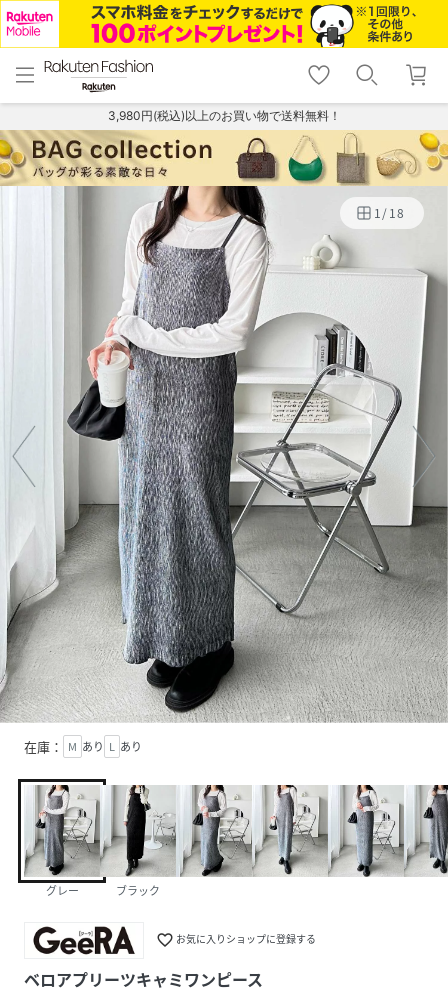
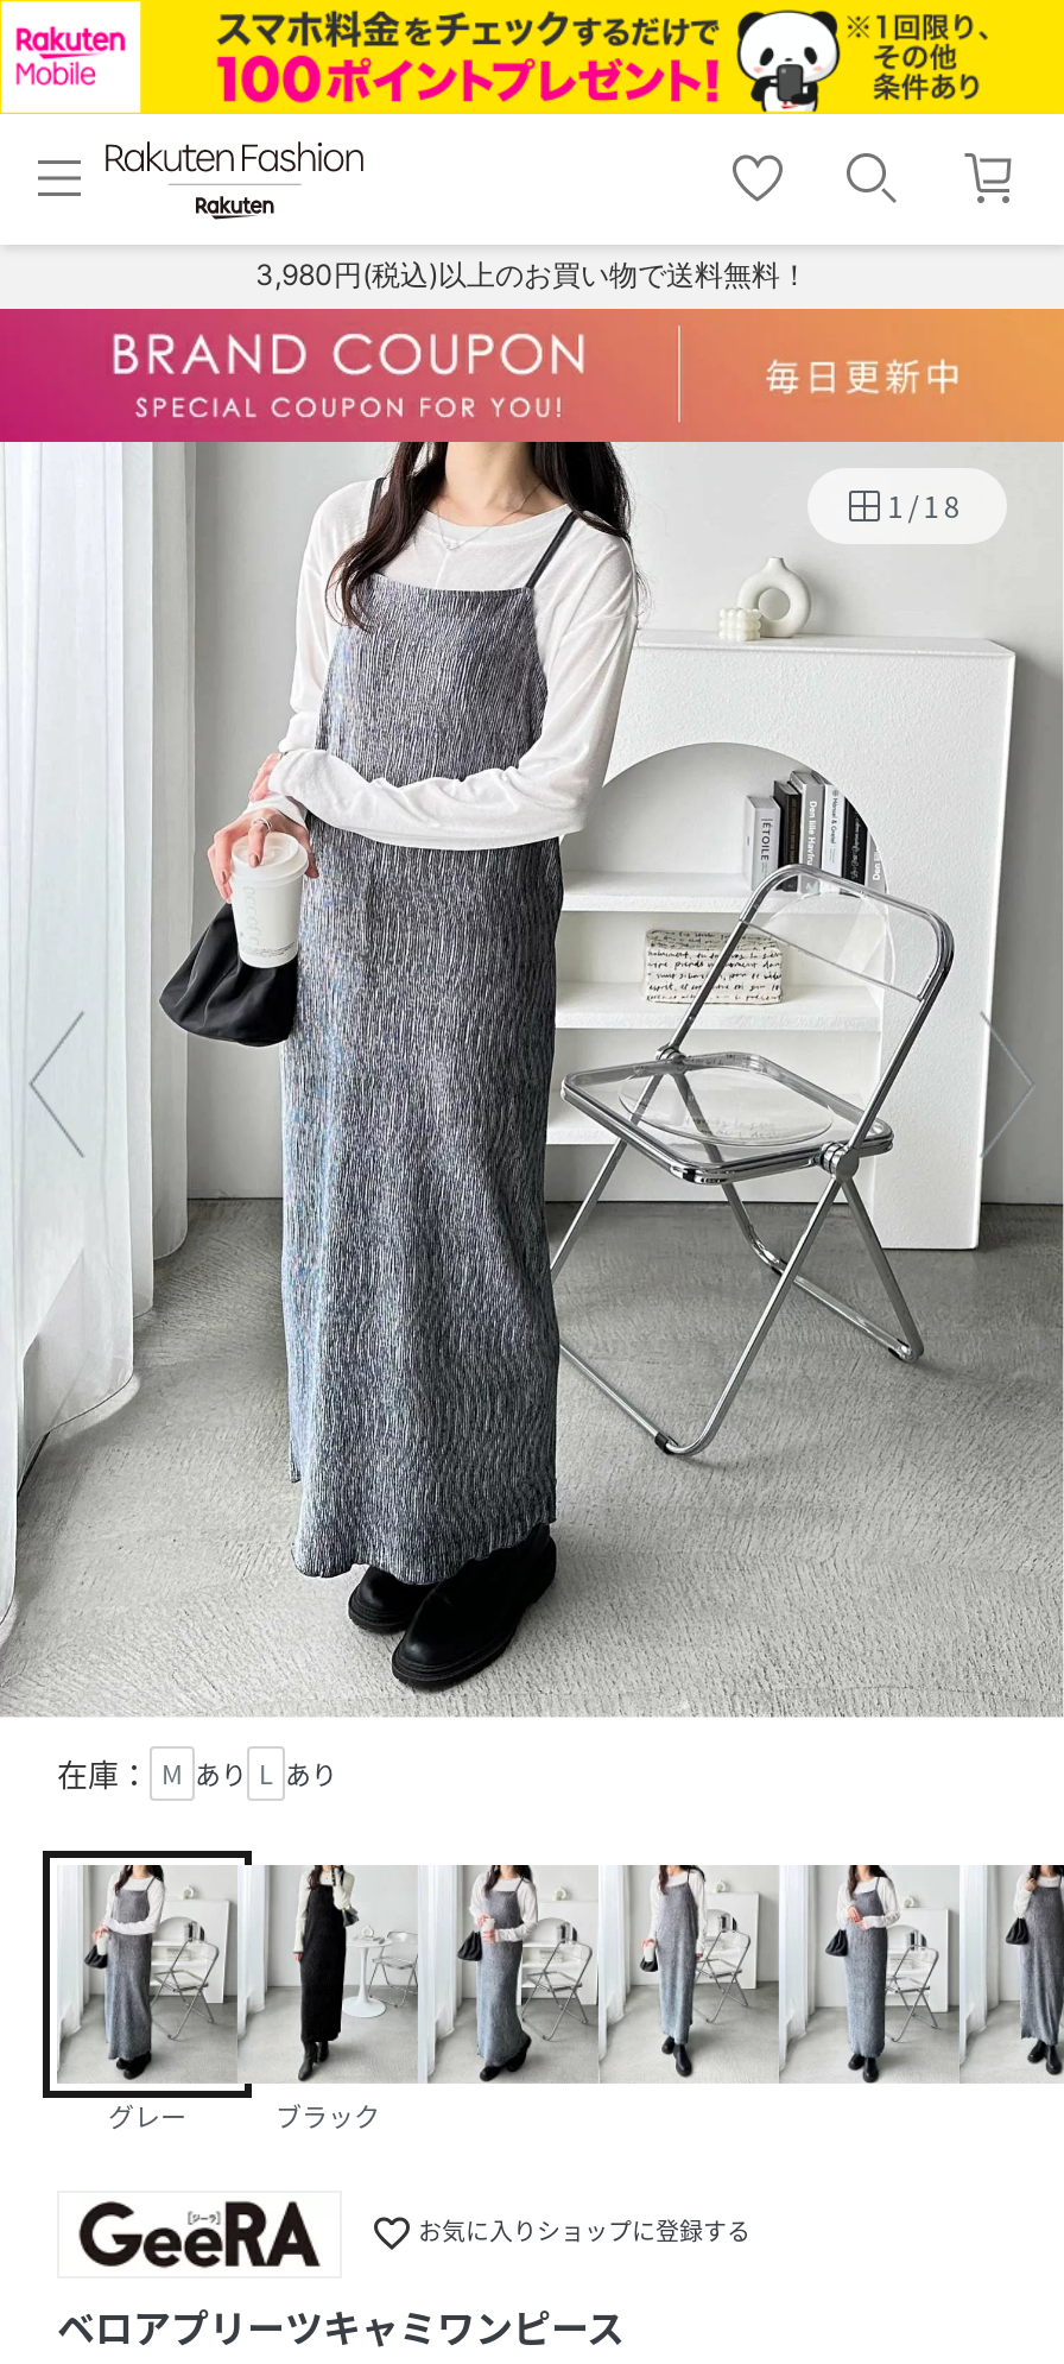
[3,130,445,187] [image] -> [7,306,1057,444] [image]

